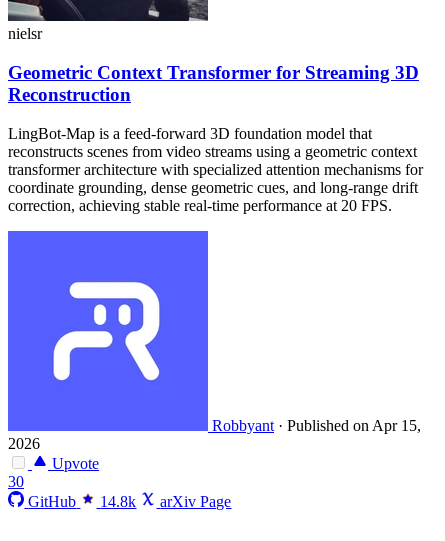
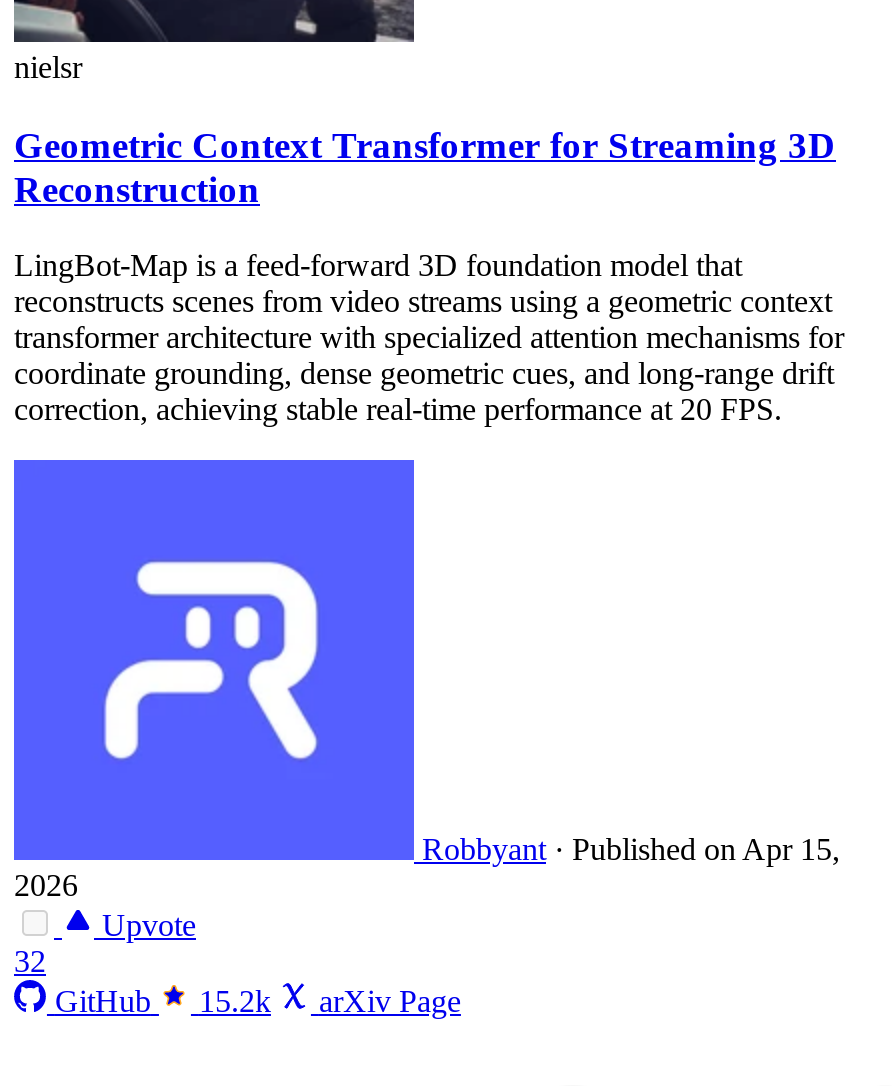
[8,472,24,489] 30 -> [14,945,46,979] 32
[28,492,231,509] GitHub 14.8k arXiv Page -> [55,985,461,1019] GitHub 15.2k arXiv Page

